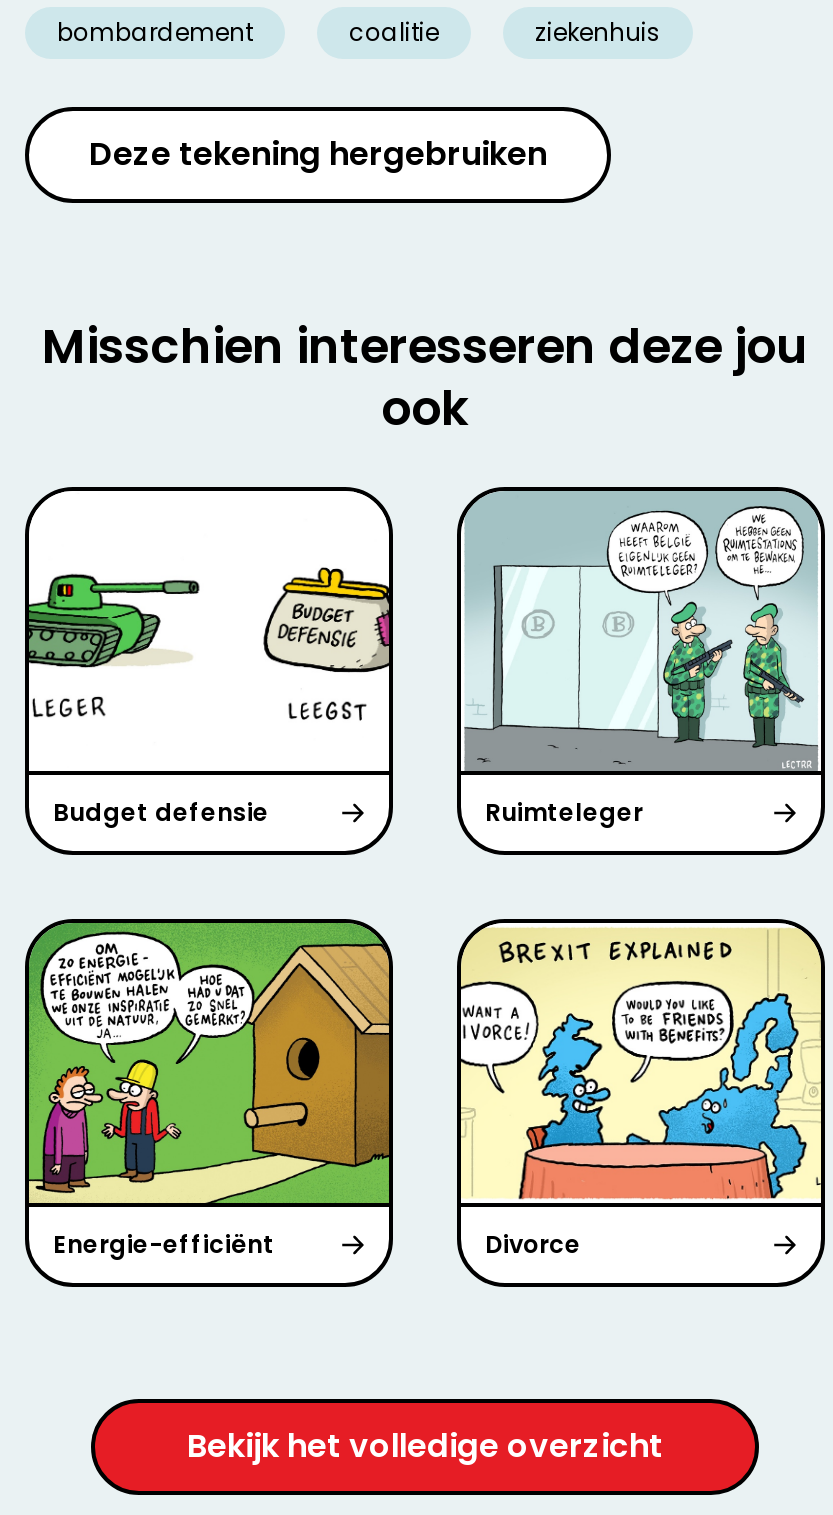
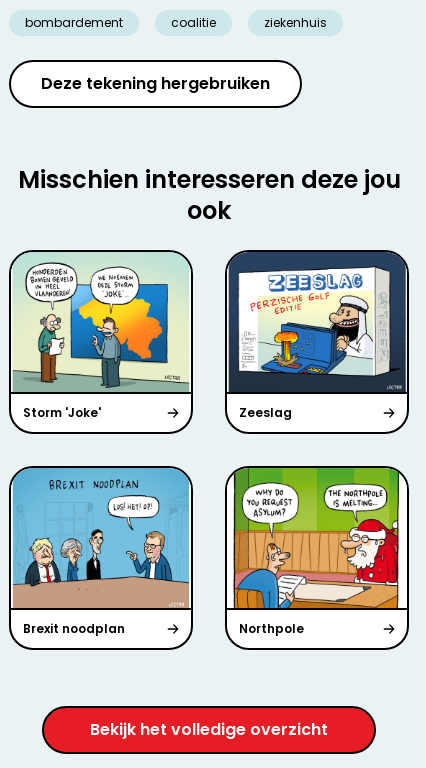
[27,491,643,829] [image] | Budget defensie | Ruimteleger -> [11,252,292,421] [image] | Storm 'Joke' | Zeeslag
[463,491,821,771] [image] -> [227,251,407,393] [image]
[27,921,581,1262] [image] | Energie-efficiënt | Divorce -> [11,467,304,637] [image] | Brexit noodplan | Northpole
[459,923,823,1203] [image] -> [227,467,407,609] [image]

